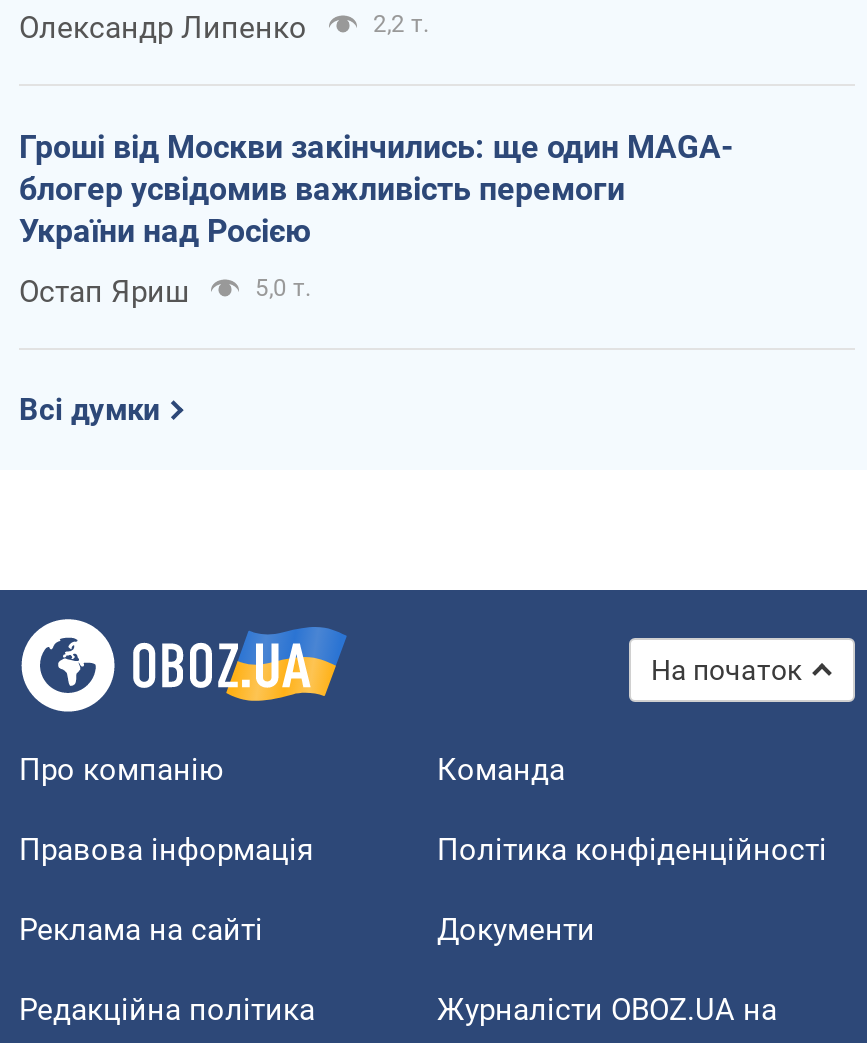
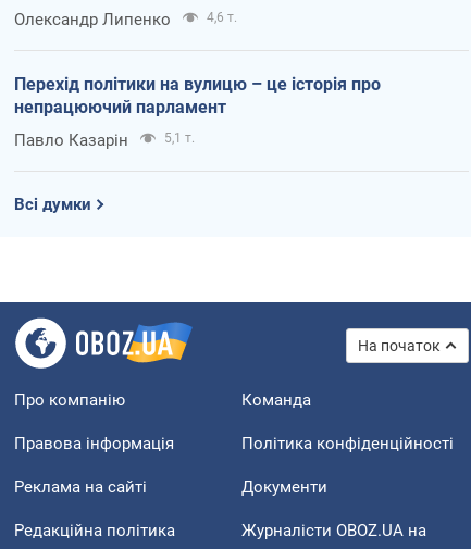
[373,9,429,37] 2,2 т. -> [207,9,237,25] 4,6 т.
[19,127,733,249] Гроші від Москви закінчились: ще один MAGA- | блогер усвідомив важливість перемоги | України над Росією -> [14,74,381,117] Перехід політики на вулицю – це історія про | непрацюючий парламент
[19,273,311,309] Остап Яриш | 5,0 т. -> [14,130,195,150] Павло Казарін | 5,1 т.

